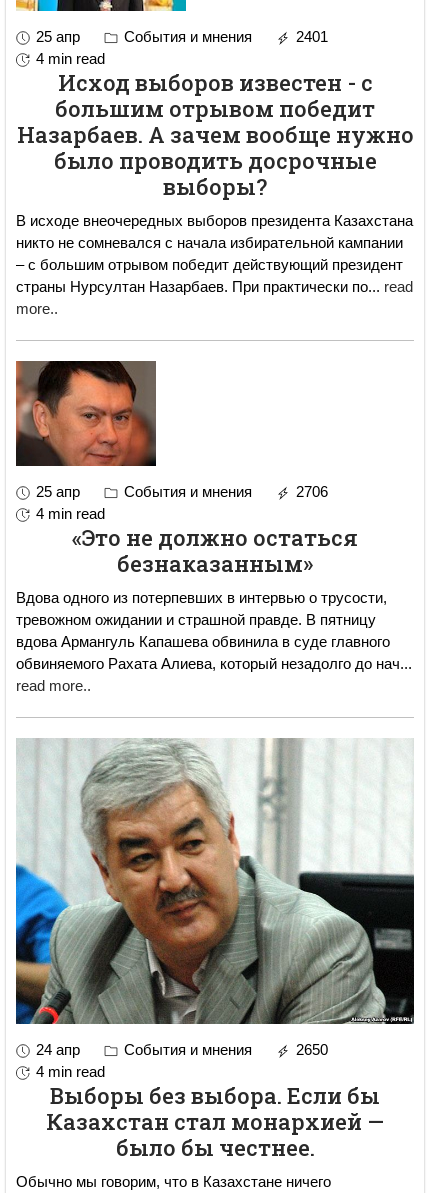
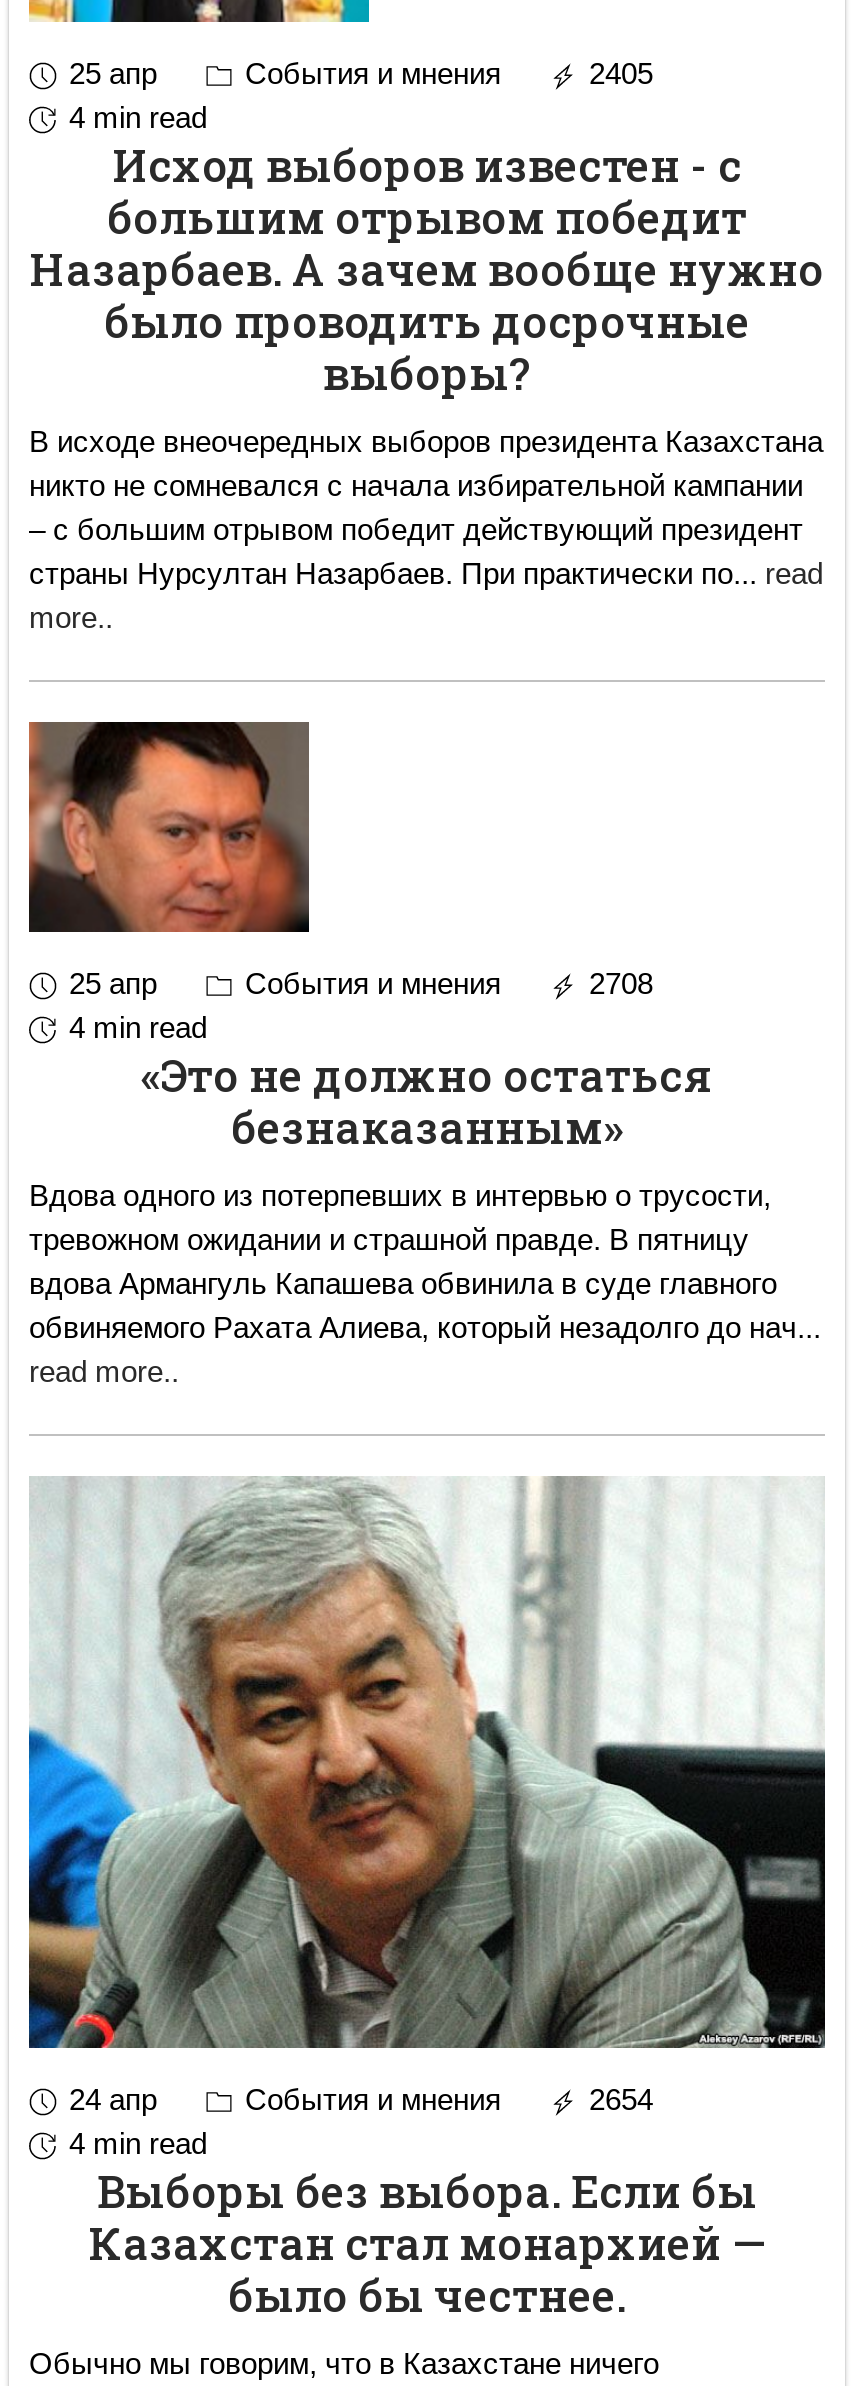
[292,28,328,45] 2401 -> [581,56,653,90] 2405
[292,483,328,500] 2706 -> [581,966,653,1000] 2708
[292,1041,328,1058] 2650 -> [581,2083,653,2117] 2654

